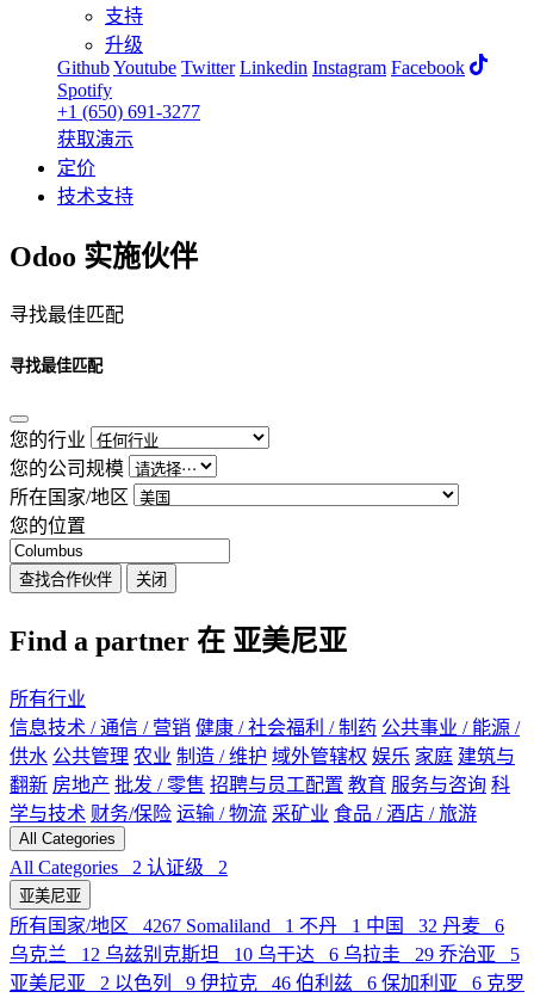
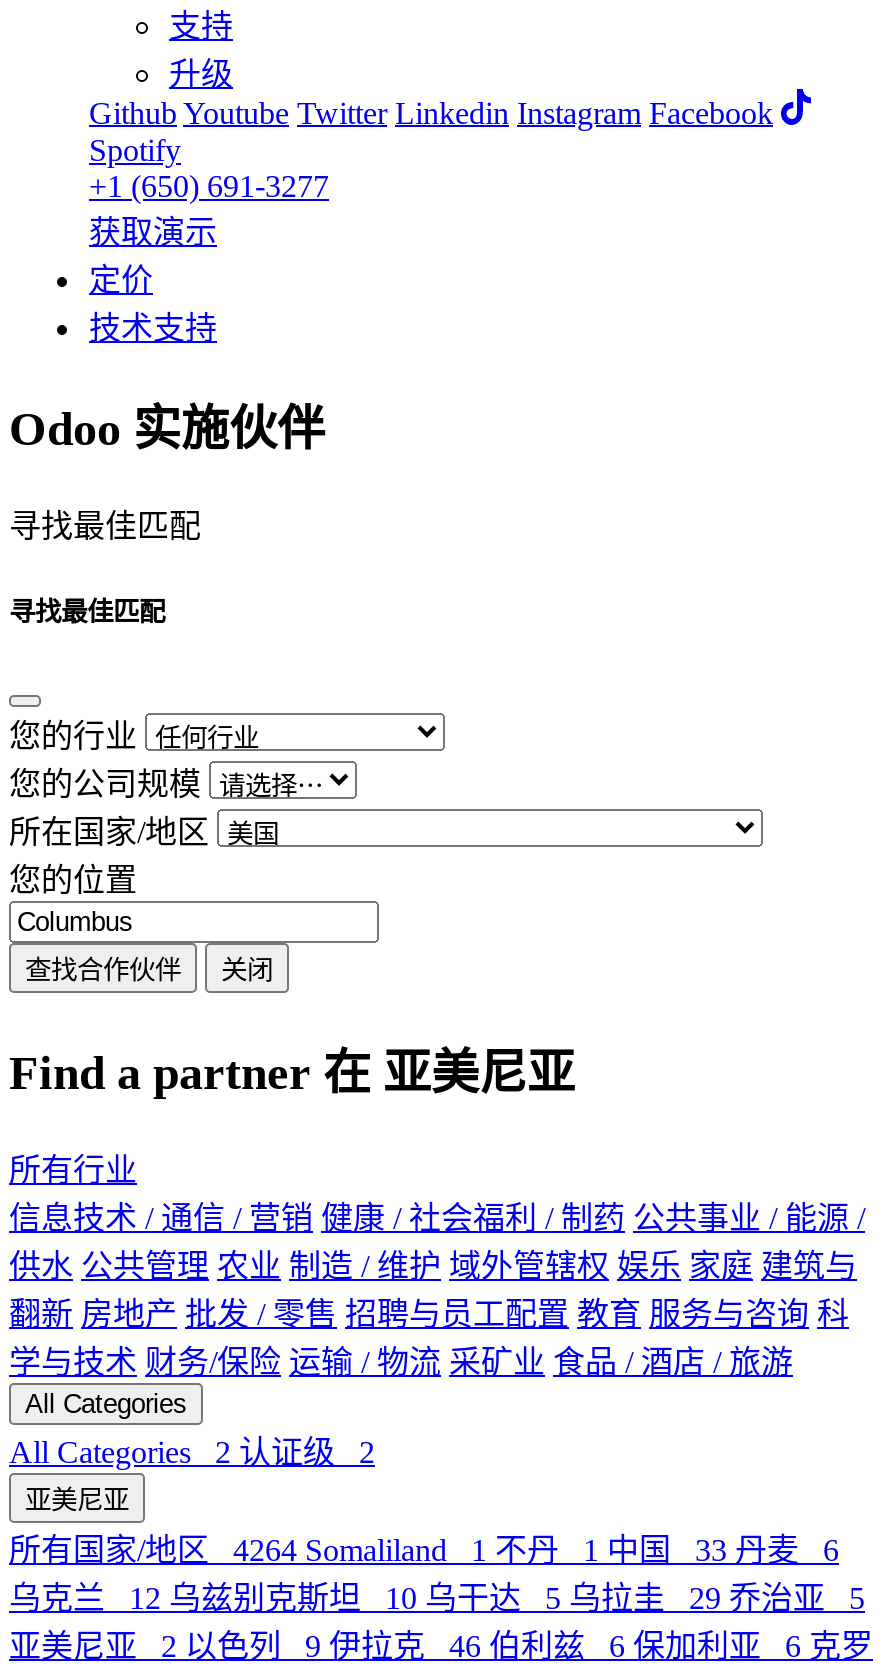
[10,915,504,936] 所有国家/地区4267 Somaliland 1 不丹1 中国32 丹麦6 -> [9,1533,839,1567] 所有国家/地区4264 Somaliland 1 不丹1 中国33 丹麦6
[10,944,520,964] 乌克兰12 乌兹别克斯坦10 乌干达6 乌拉圭29 乔治亚5 -> [9,1581,865,1615] 乌克兰12 乌兹别克斯坦10 乌干达5 乌拉圭29 乔治亚5

